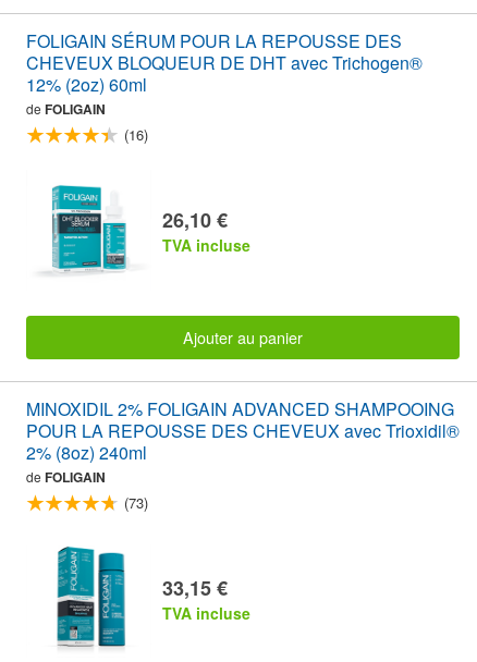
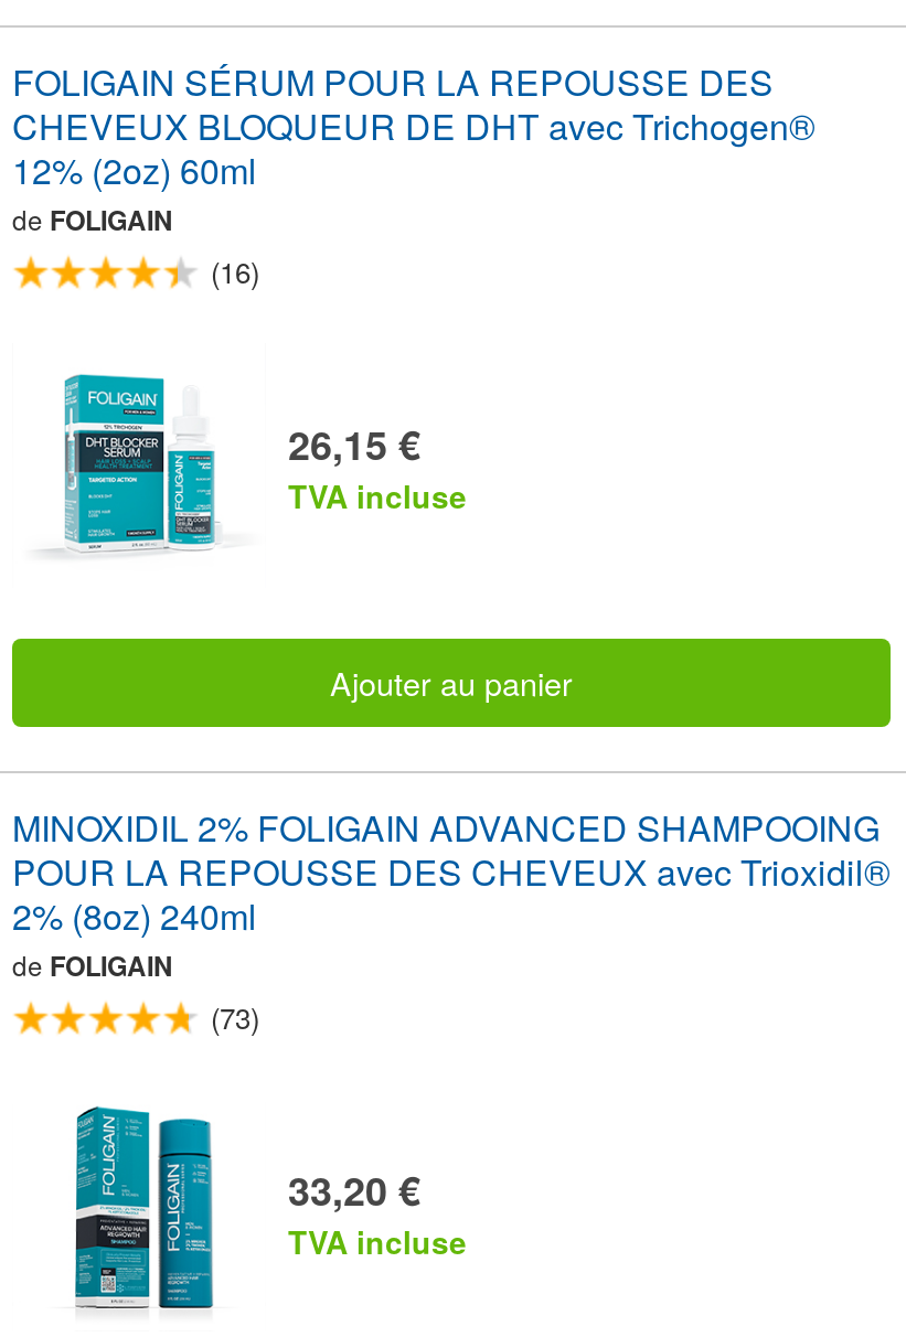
[162,206,228,235] 26,10 € -> [288,417,420,474] 26,15 €
[162,574,228,602] 33,15 € -> [288,1162,420,1219] 33,20 €

